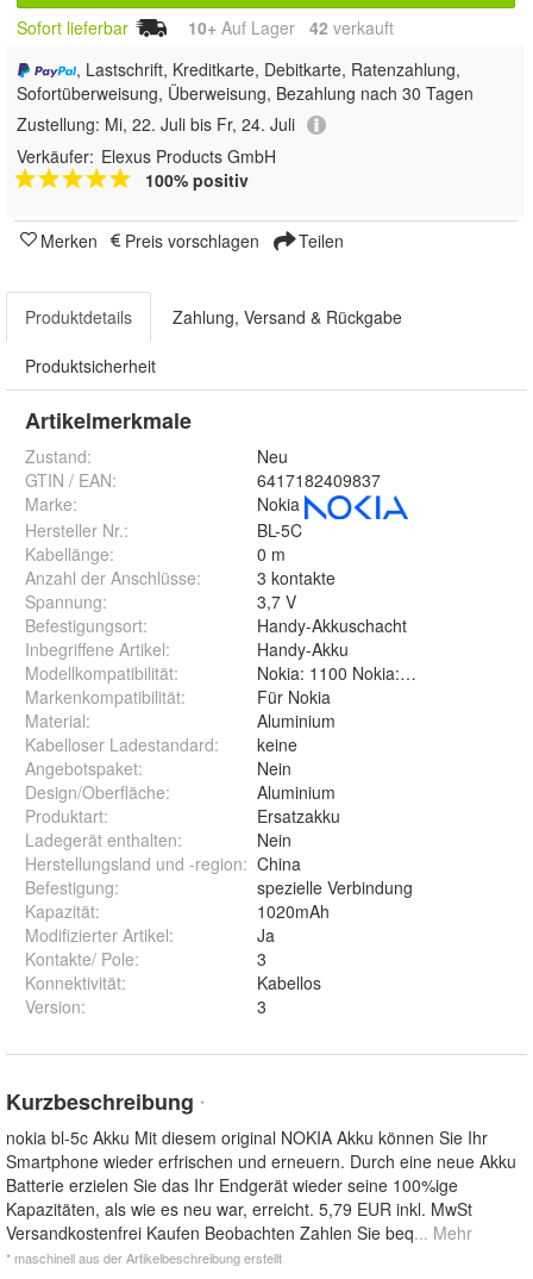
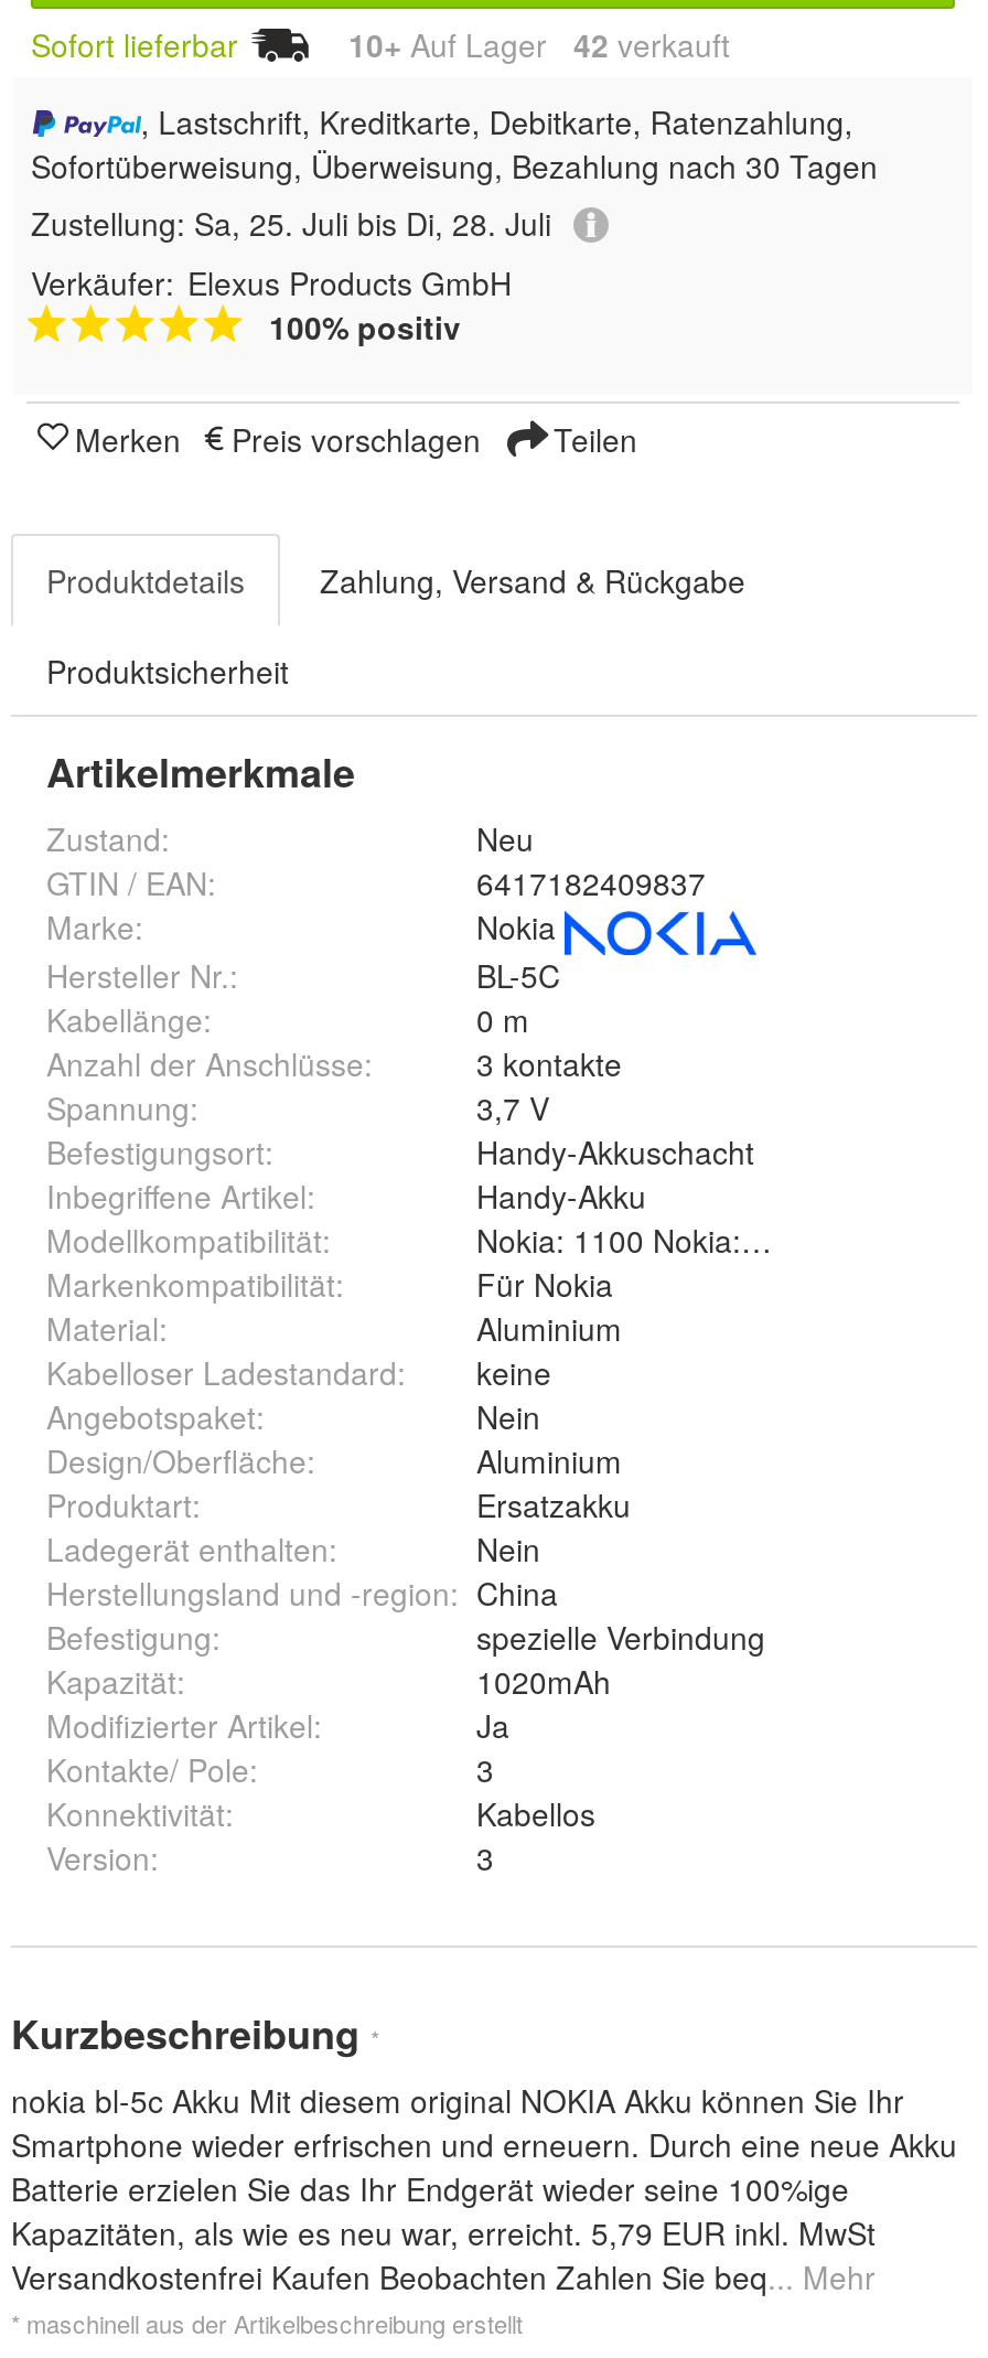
[17,112,295,136] Zustellung: Mi, 22. Juli bis Fr, 24. Juli -> [31,200,551,244] Zustellung: Sa, 25. Juli bis Di, 28. Juli

